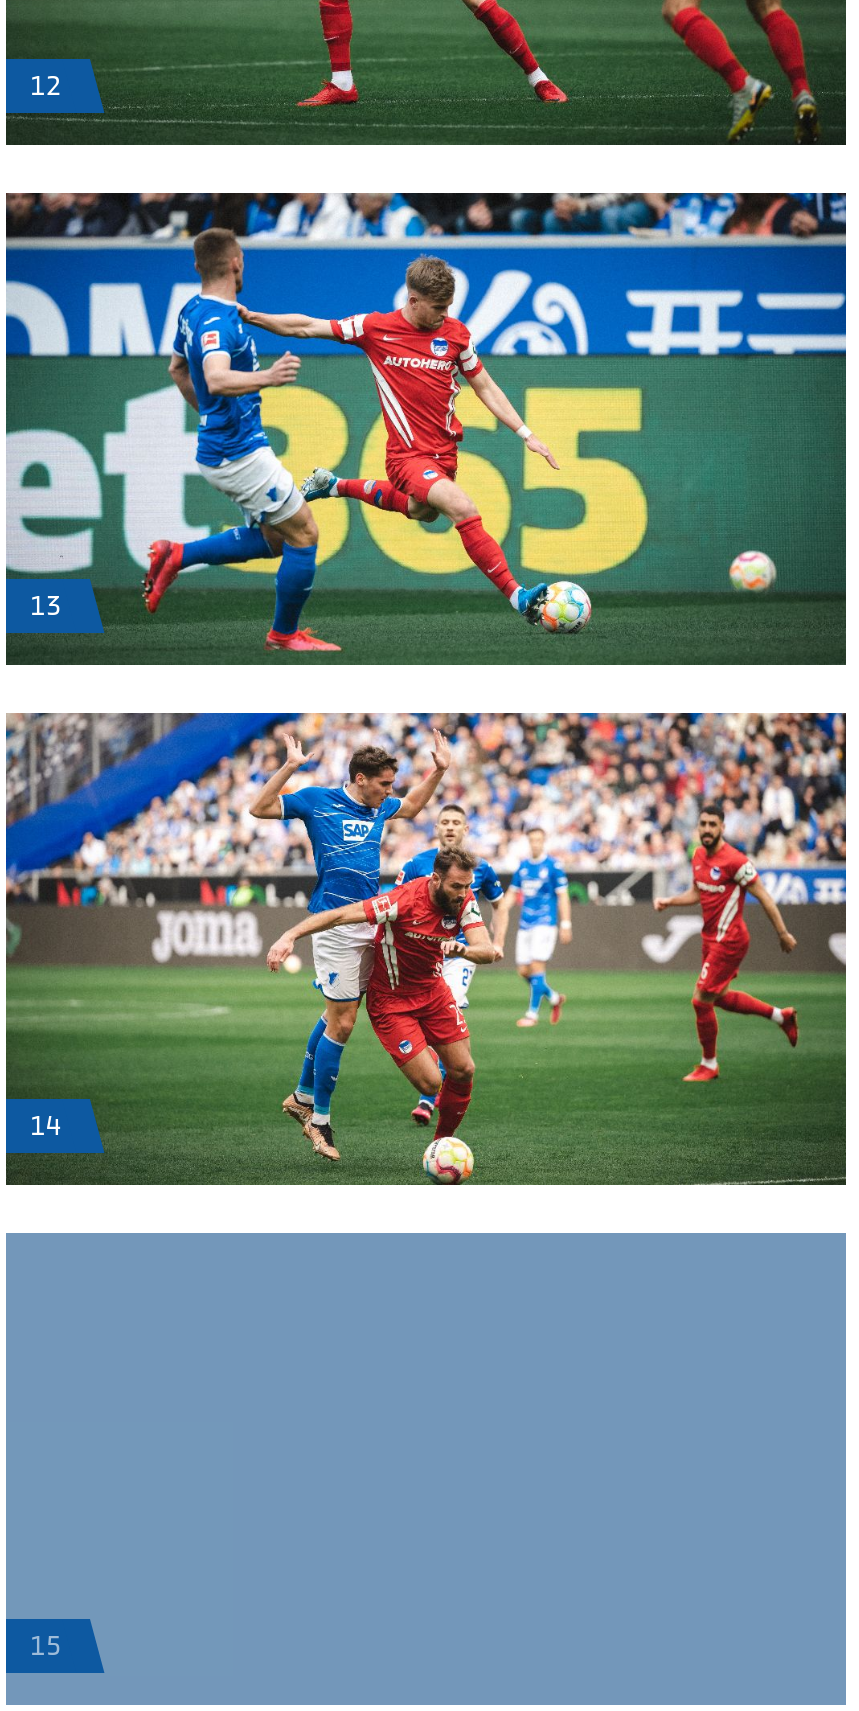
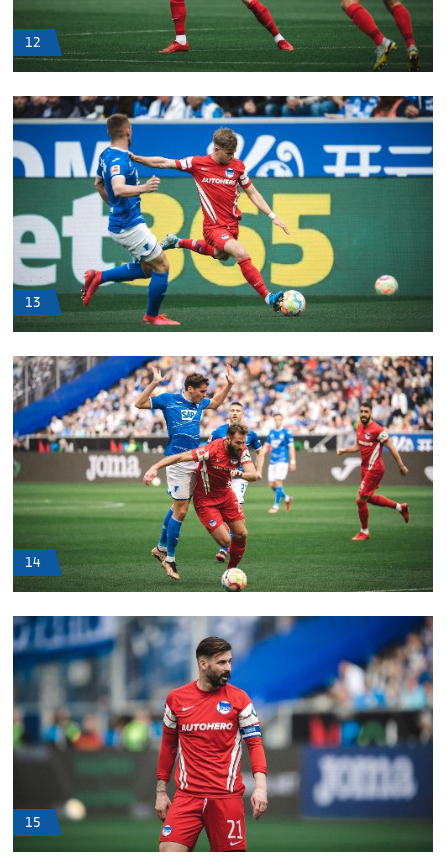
none -> [12,616,434,853] [image]

